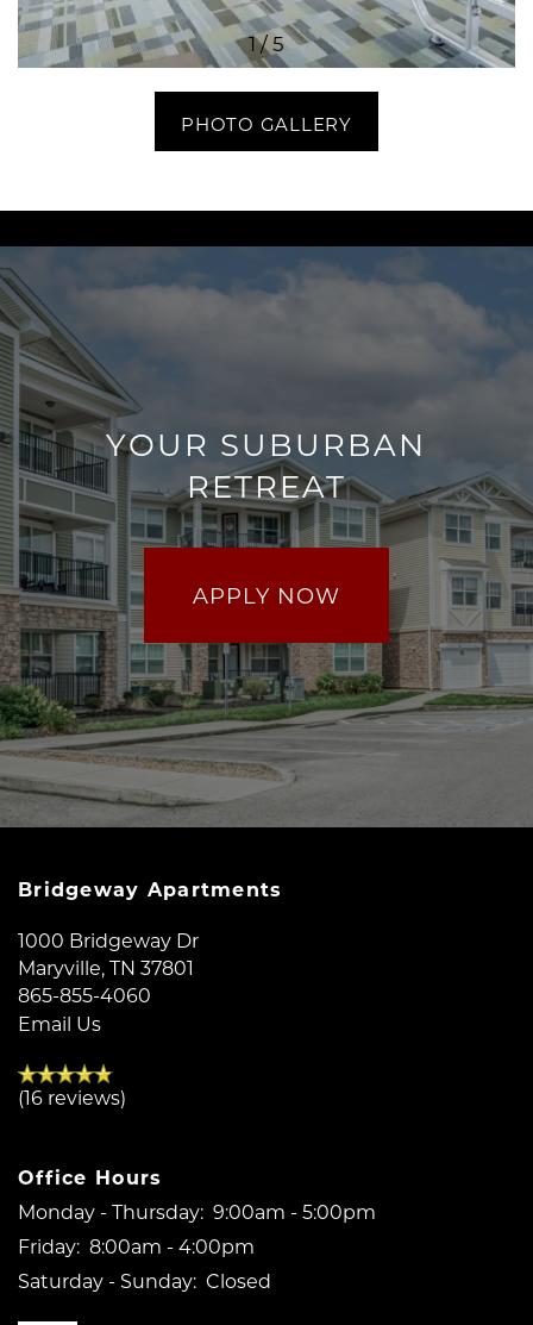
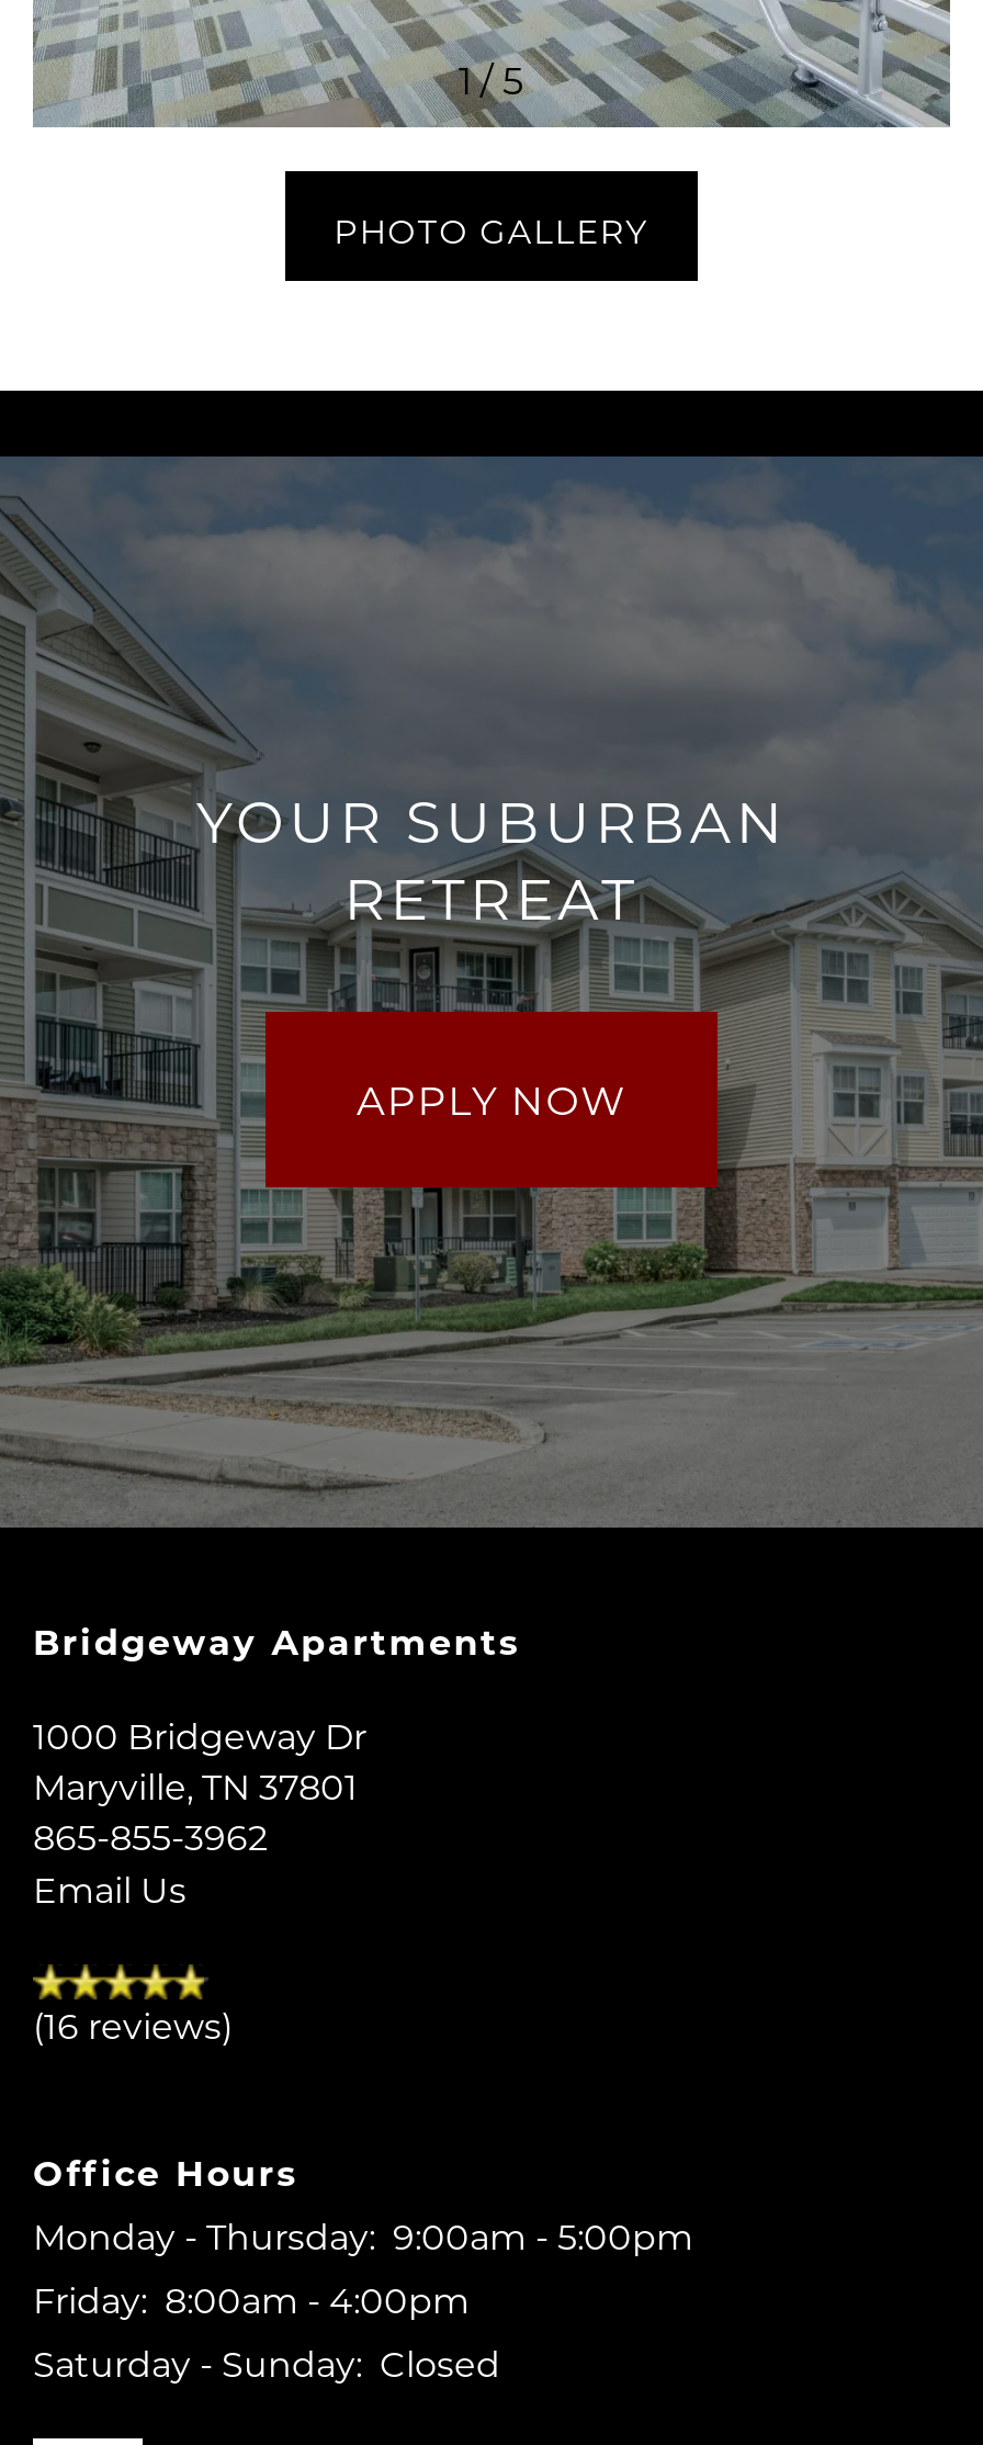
[18,983,151,1008] 865-855-4060 -> [33,1812,268,1858] 865-855-3962

